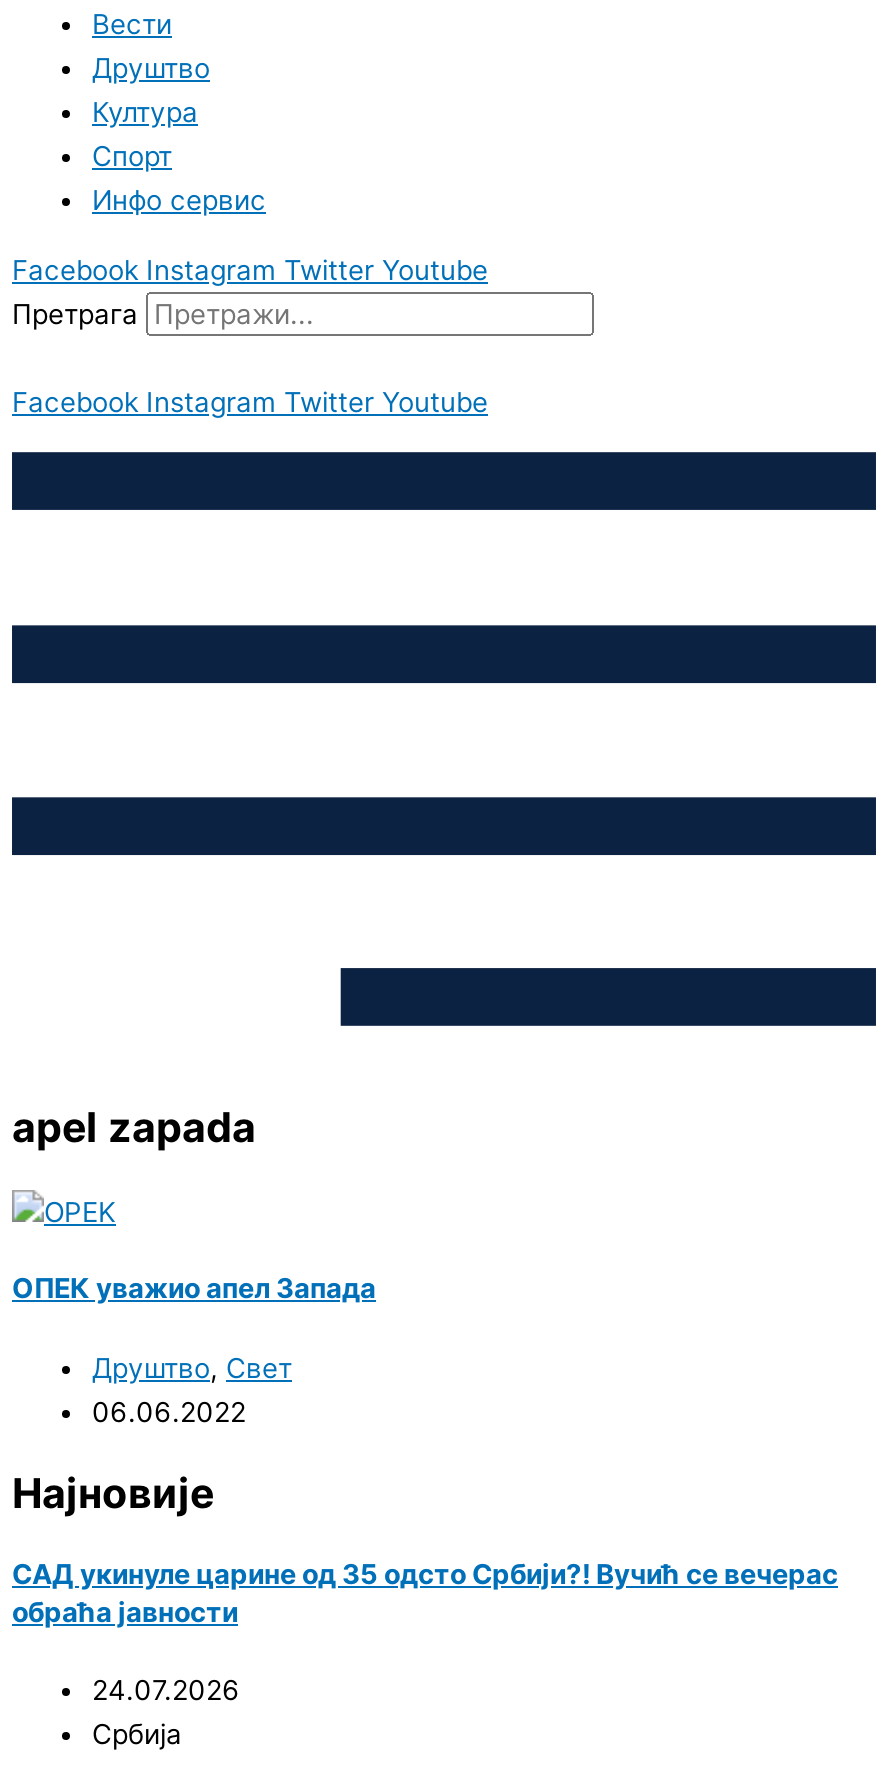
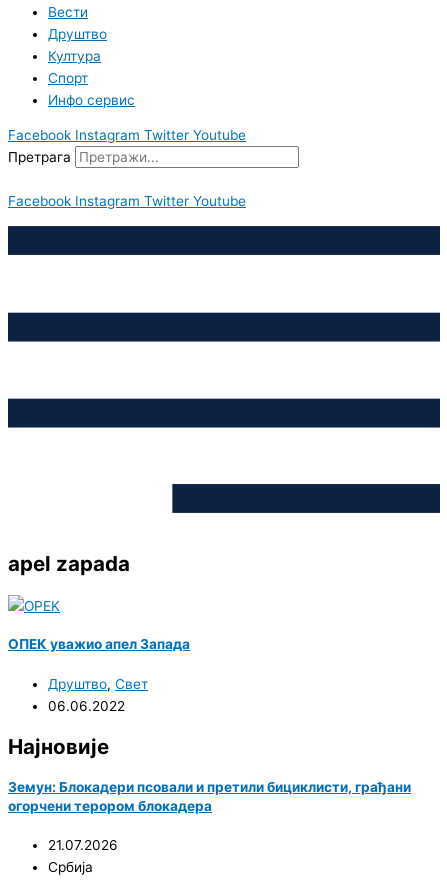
[12,1558,838,1628] САД укинуле царине од 35 одсто Србији?! Вучић се вечерас | обраћа јавности -> [8,779,411,814] Земун: Блокадери псовали и претили бициклисти, грађани | огорчени терором блокадера
[92,1674,240,1706] 24.07.2026 -> [48,837,118,853] 21.07.2026

